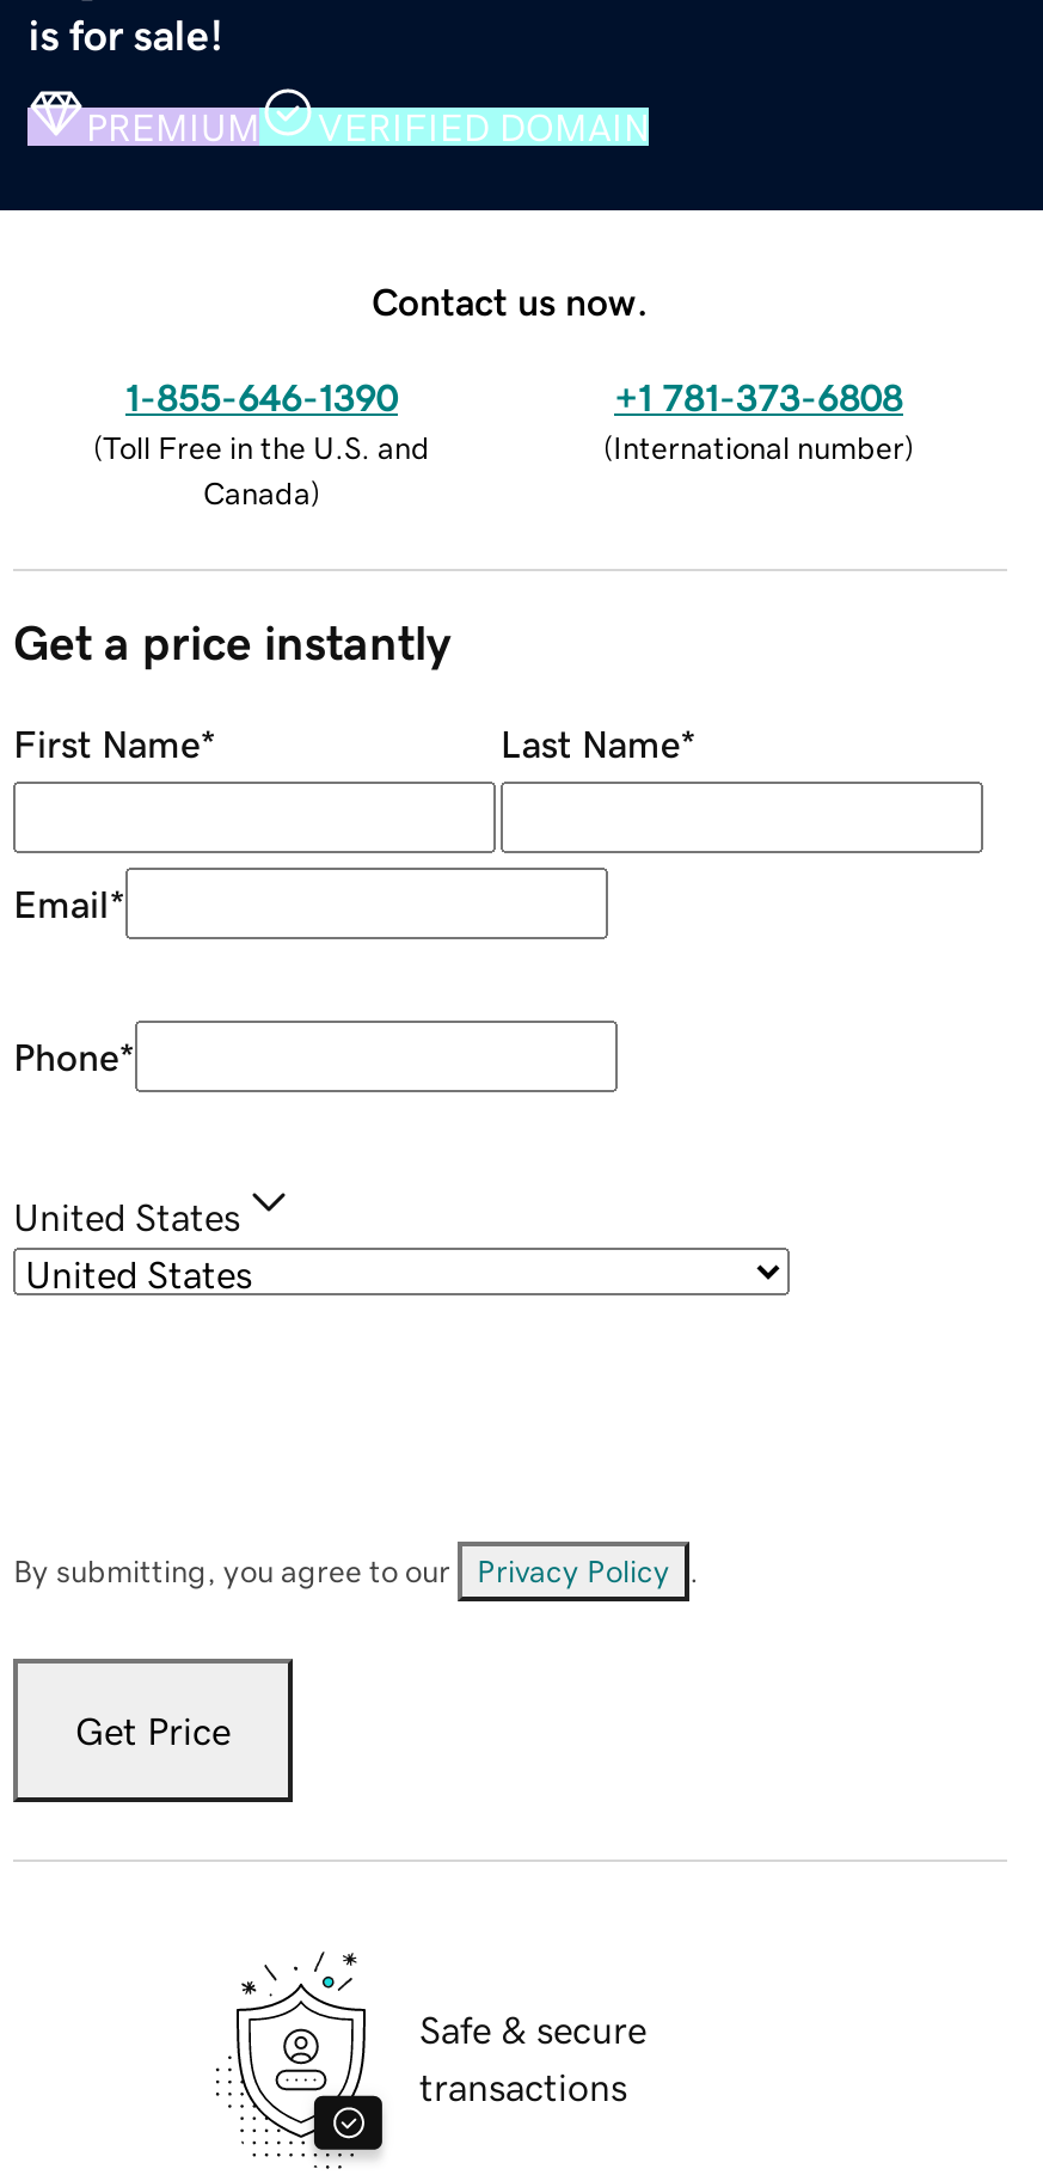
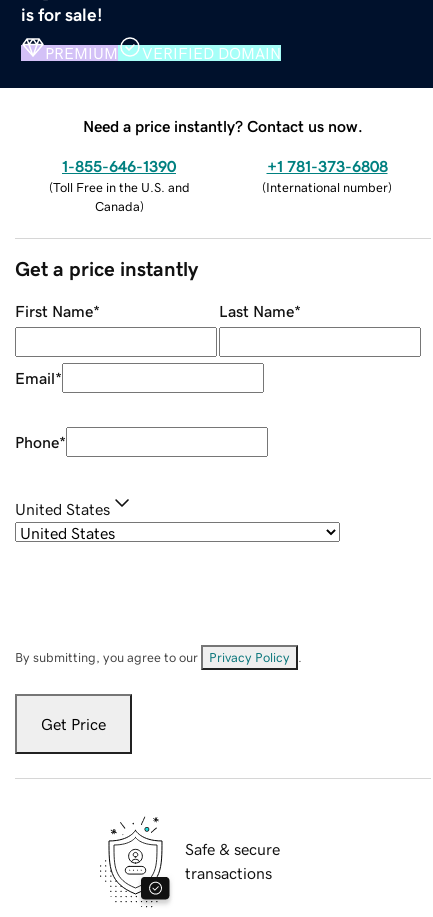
[372,281,649,319] Contact us now. -> [83,118,363,134] Need a price instantly? Contact us now.

